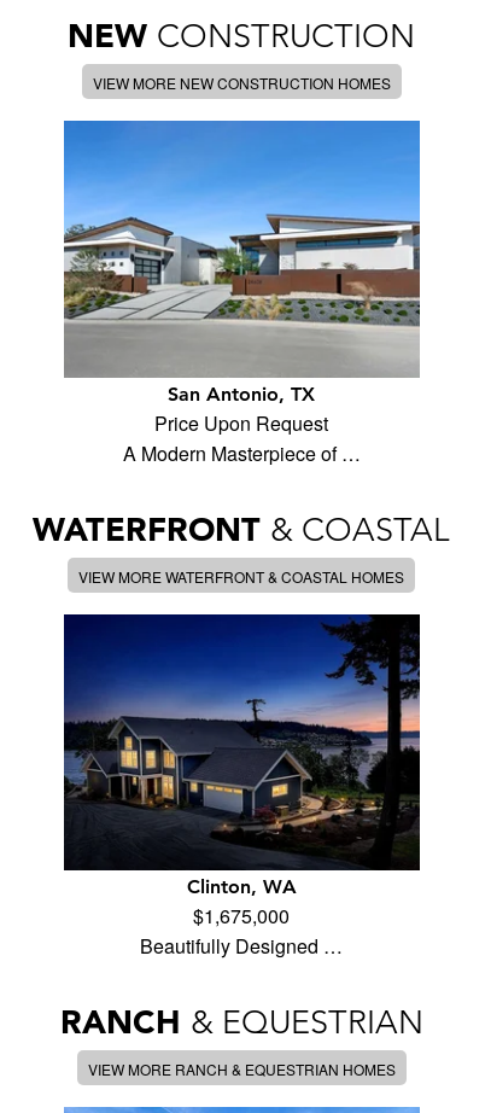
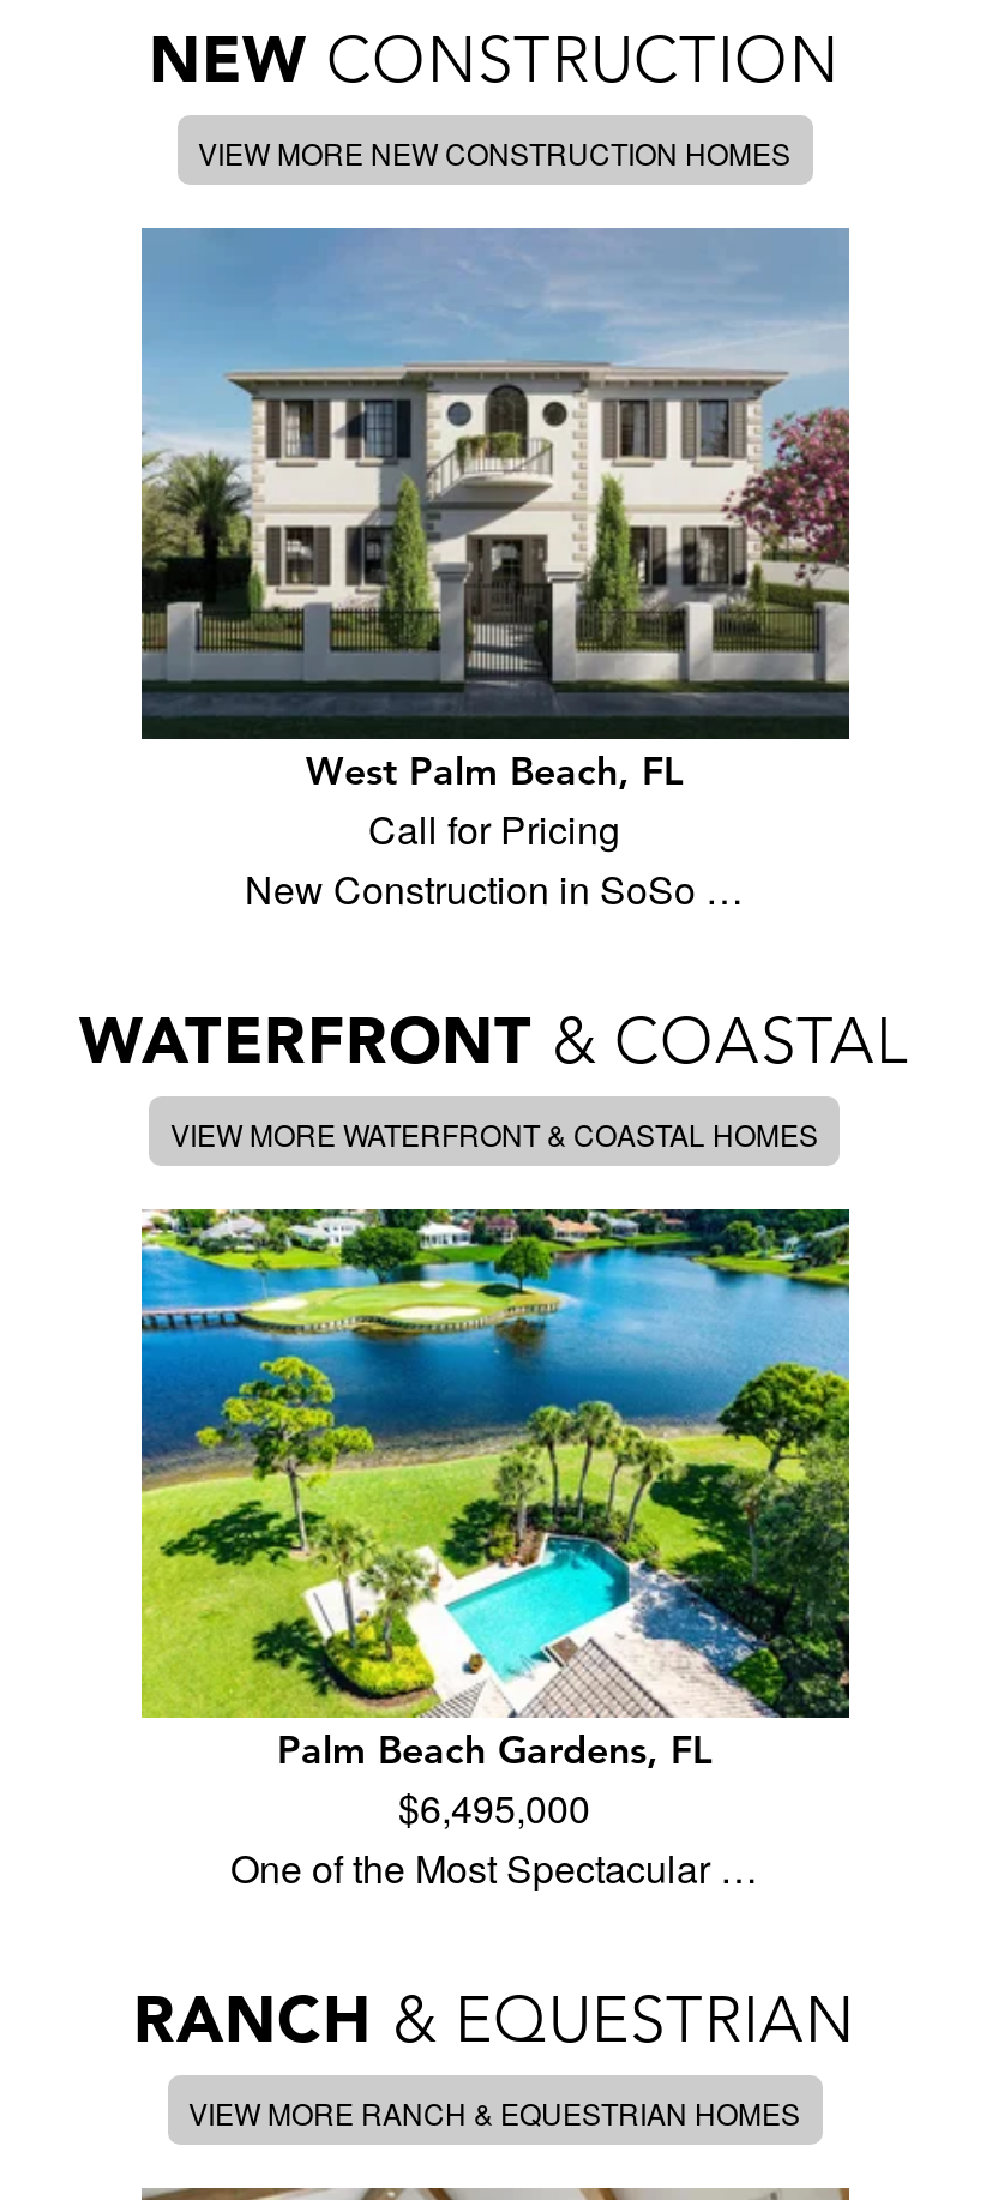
[63,121,421,467] [image] | San Antonio, TX | Price Upon Request | A Modern Masterpiece of … -> [139,228,852,916] [image] | West Palm Beach, FL | Call for Pricing | New Construction in SoSo …
[63,613,421,960] [image] | Clinton, WA | $1,675,000 | Beautifully Designed … -> [139,1207,852,1897] [image] | Palm Beach Gardens, FL | $6,495,000 | One of the Most Spectacular …

